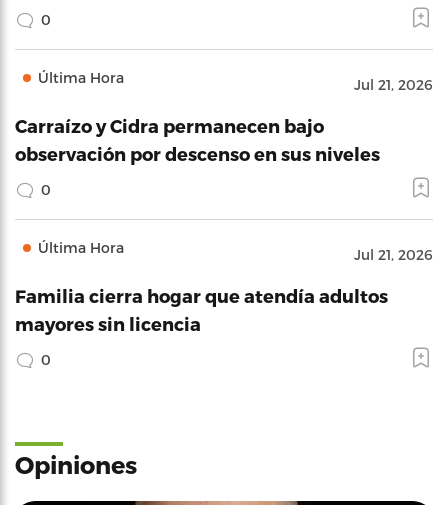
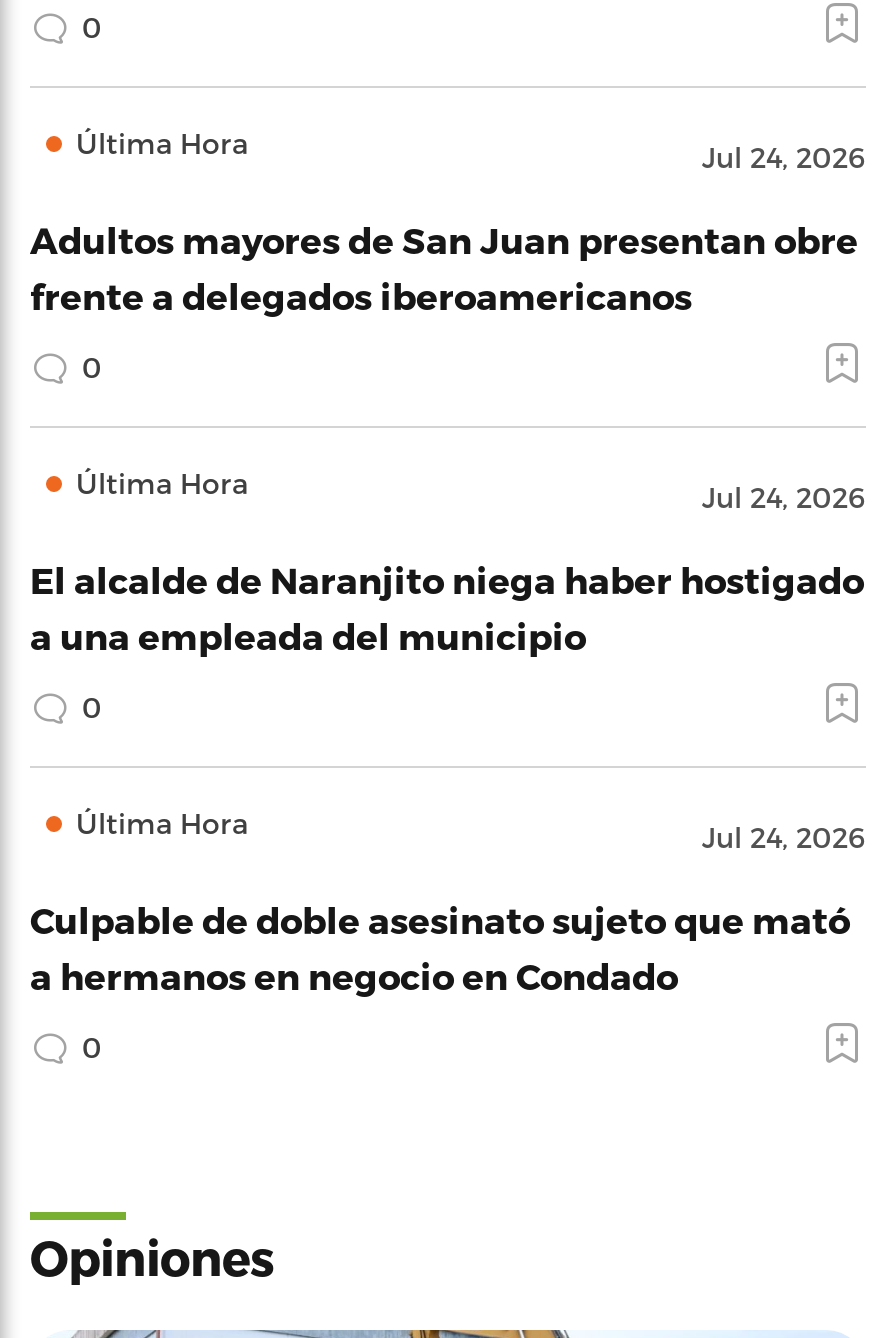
[354,76,433,93] Jul 21, 2026 -> [702,140,866,174] Jul 24, 2026
[15,115,380,164] Carraízo y Cidra permanecen bajo | observación por descenso en sus niveles -> [30,218,858,316] Adultos mayores de San Juan presentan obre | frente a delegados iberoamericanos
[15,246,433,334] Jul 21, 2026 | Familia cierra hogar que atendía adultos | mayores sin licencia -> [30,480,866,996] Jul 24, 2026 | El alcalde de Naranjito niega haber hostigado | a una empleada del municipio | 0 | Última Hora | Jul 24, 2026 | Culpable de doble asesinato sujeto que mató | a hermanos en negocio en Condado

